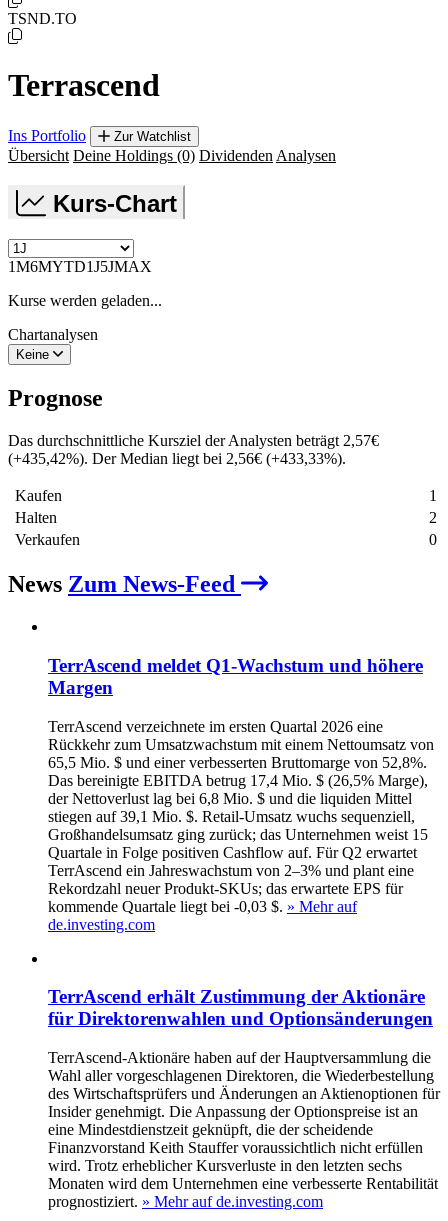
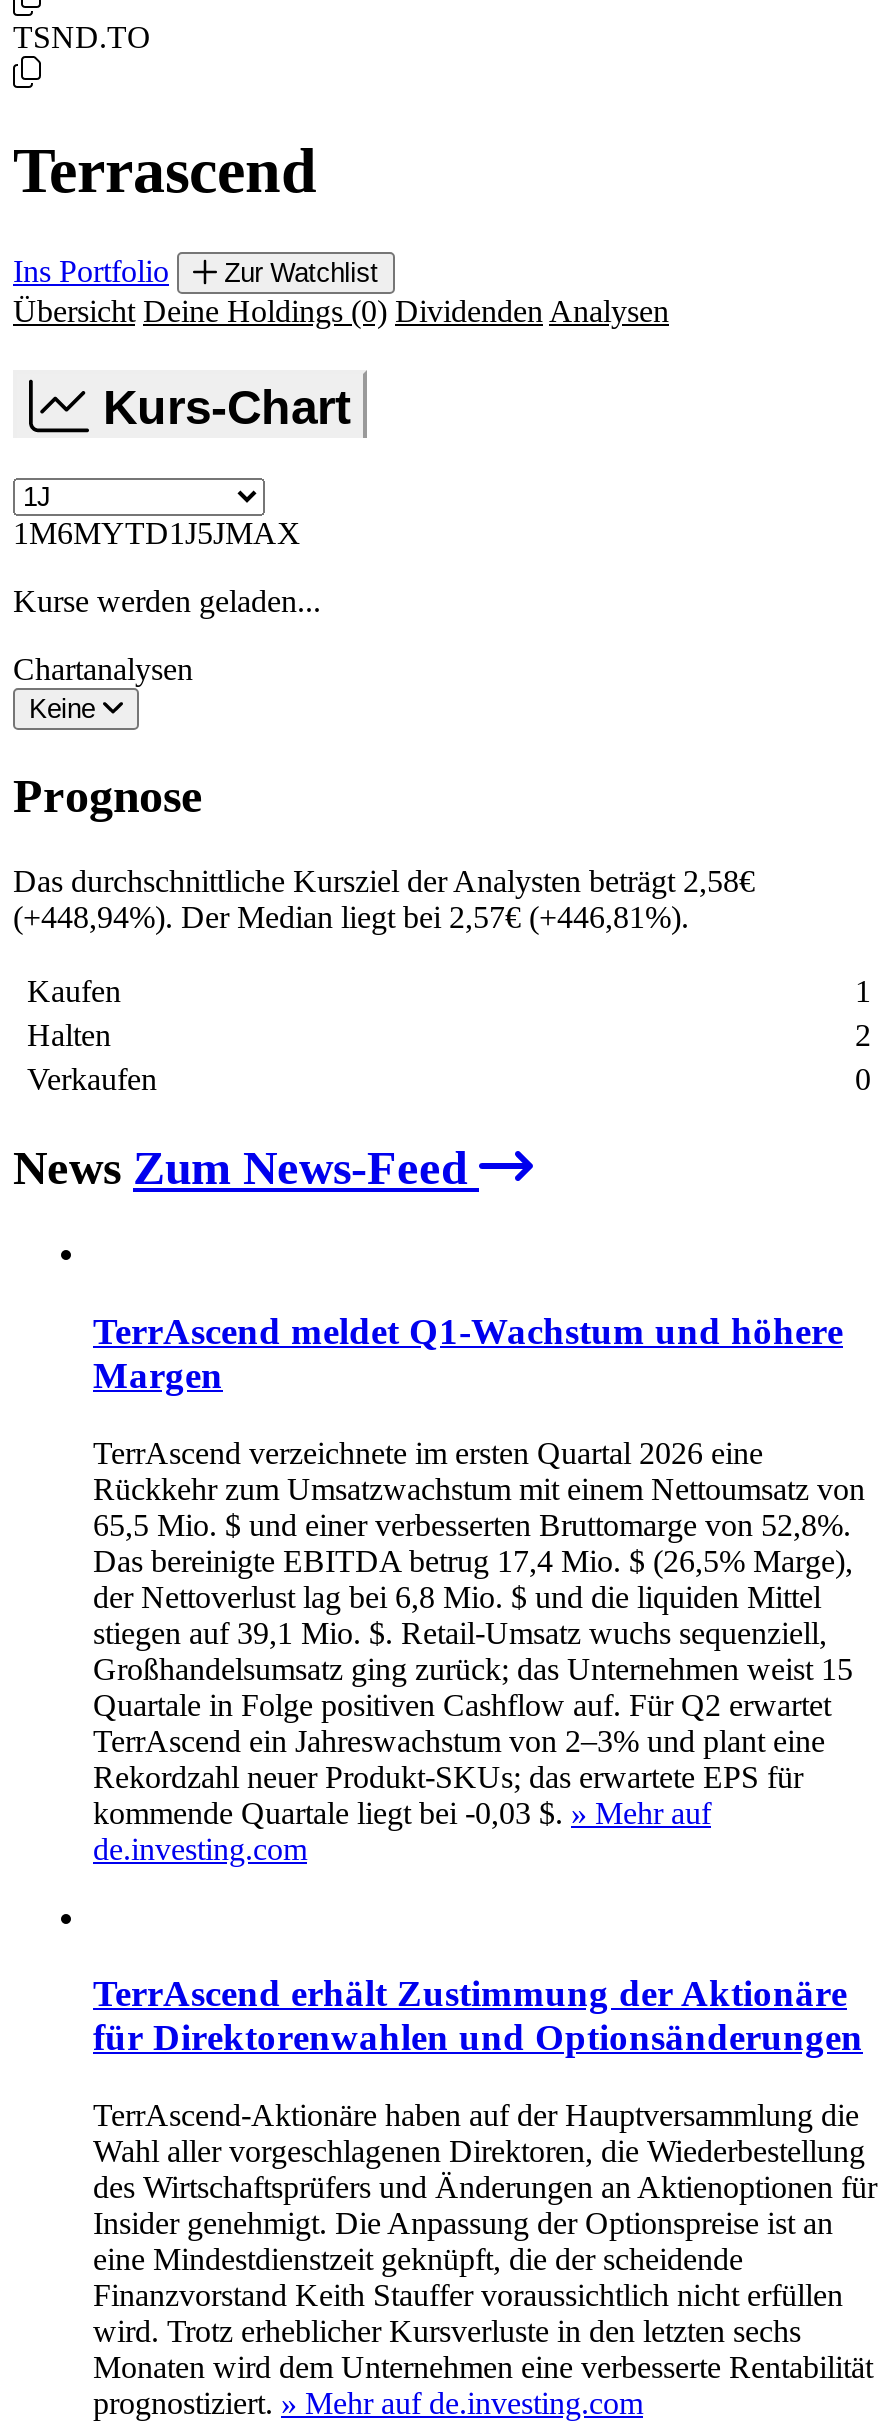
[8,431,379,448] Das durchschnittliche Kursziel der Analysten beträgt 2,57€ -> [13,863,755,897] Das durchschnittliche Kursziel der Analysten beträgt 2,58€
[8,449,346,466] (+435,42%). Der Median liegt bei 2,56€ (+433,33%). -> [13,899,689,933] (+448,94%). Der Median liegt bei 2,57€ (+446,81%).

